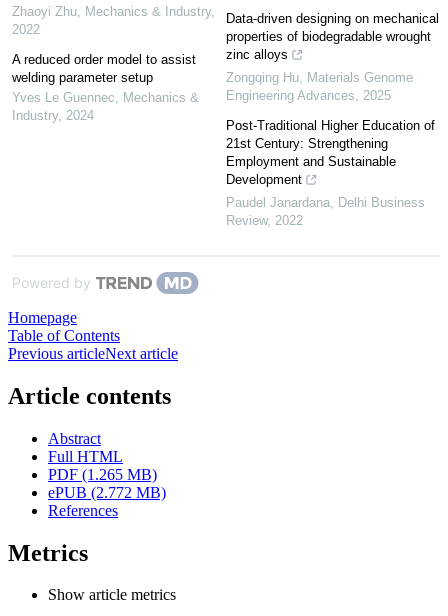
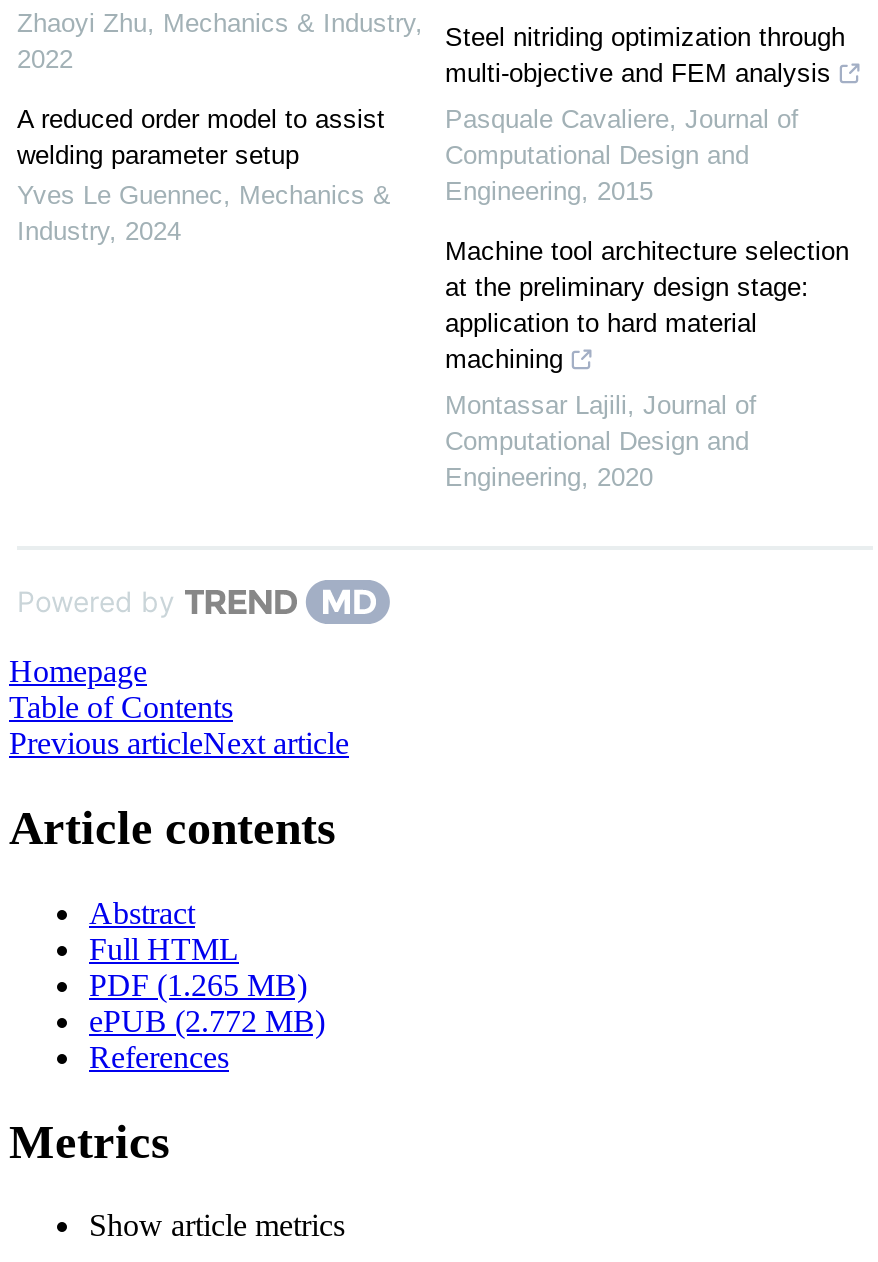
[226,11,439,62] Data-driven designing on mechanical | properties of biodegradable wrought | zinc alloys -> [445,22,845,88] Steel nitriding optimization through | multi-objective and FEM analysis
[226,70,413,103] Zongqing Hu, Materials Genome | Engineering Advances, 2025 -> [445,104,799,206] Pasquale Cavaliere, Journal of | Computational Design and | Engineering, 2015
[226,118,435,187] Post-Traditional Higher Education of | 21st Century: Strengthening | Employment and Sustainable | Development -> [445,236,849,374] Machine tool architecture selection | at the preliminary design stage: | application to hard material | machining
[226,195,425,228] Paudel Janardana, Delhi Business | Review, 2022 -> [445,390,757,492] Montassar Lajili, Journal of | Computational Design and | Engineering, 2020

